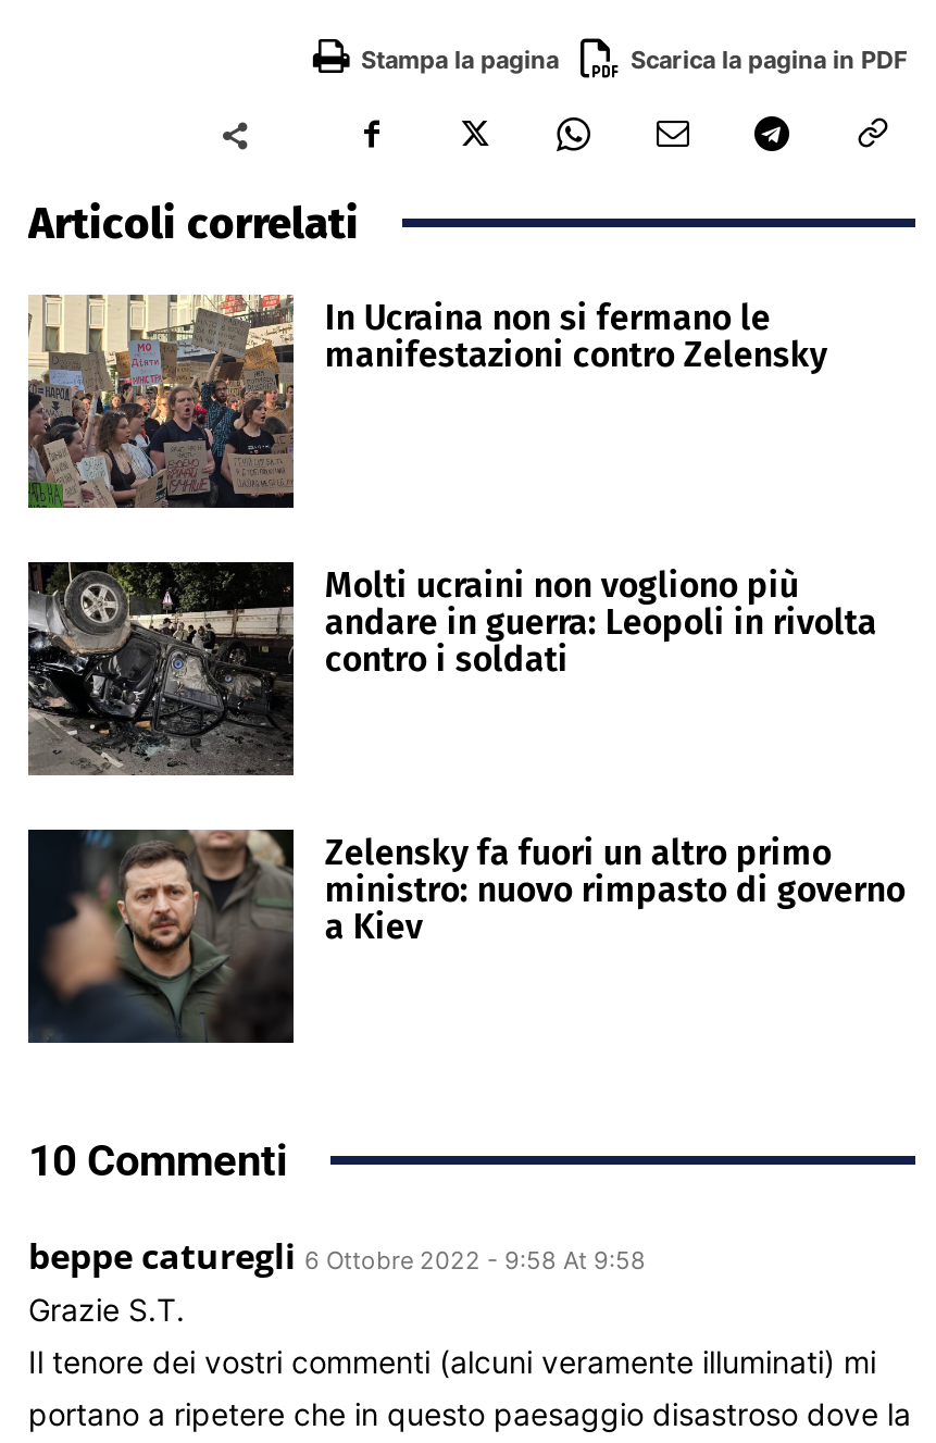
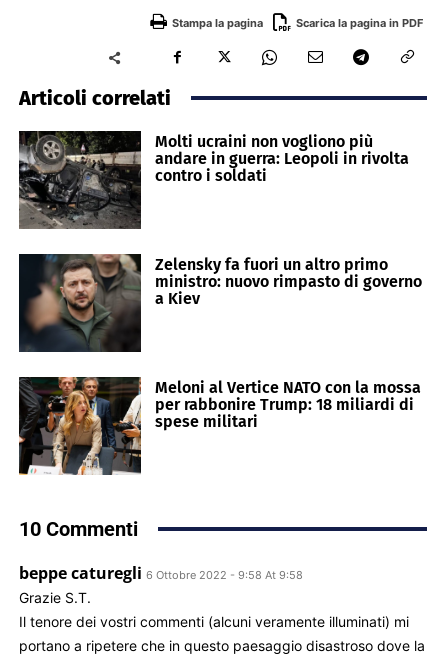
[26,293,827,508] [image] | In Ucraina non si fermano le | manifestazioni contro Zelensky -> none
moved [24,560,905,947] -> [17,130,422,308]: [image] | Molti ucraini non vogliono più | andare in guerra: Leopoli in rivolta | contro i soldati | Zelensky fa fuori un altro primo | ministro: nuovo rimpasto di governo | a Kiev
none -> [18,376,421,476] [image] | Meloni al Vertice NATO con la mossa | per rabbonire Trump: 18 miliardi di | spese militari

